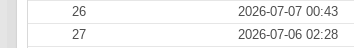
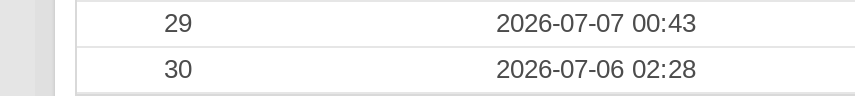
[71,4,85,19] 26 -> [164,8,192,38] 29
[71,27,85,42] 27 -> [164,54,192,84] 30

